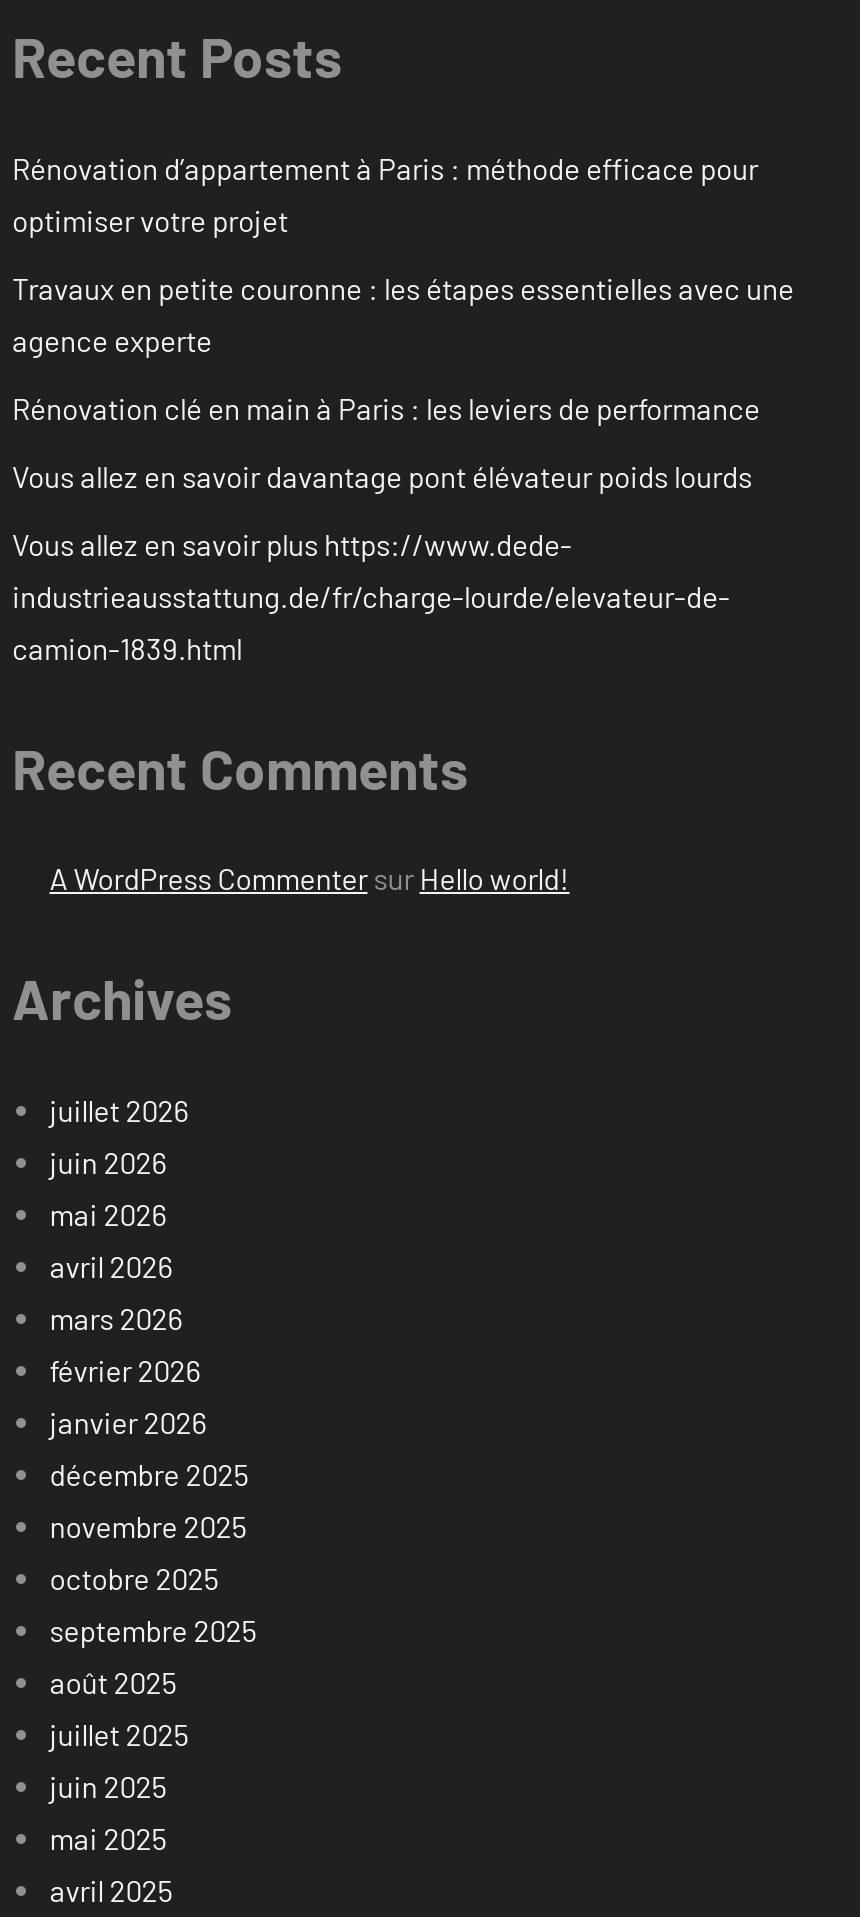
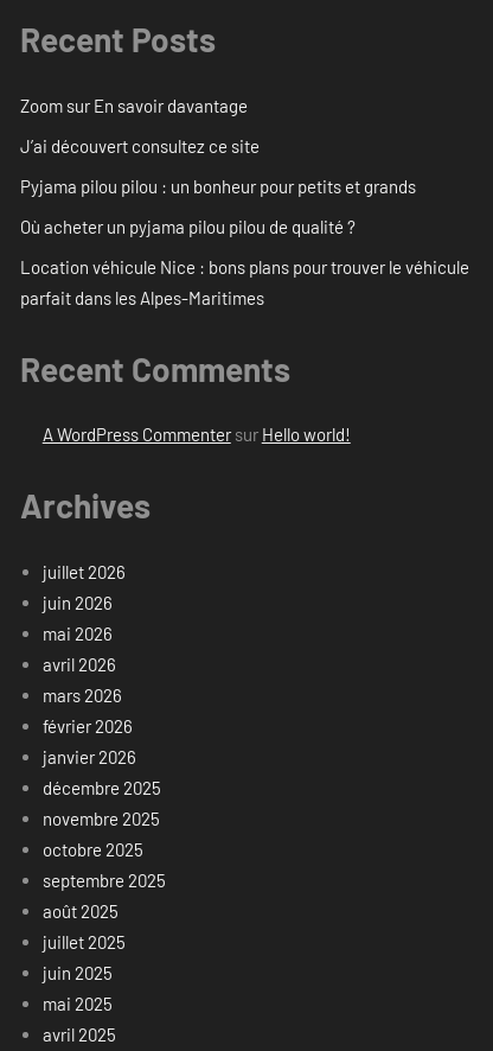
[12,150,758,238] Rénovation d’appartement à Paris : méthode efficace pour | optimiser votre projet -> [20,95,248,116] Zoom sur En savoir davantage
[12,270,794,358] Travaux en petite couronne : les étapes essentielles avec une | agence experte -> [20,135,260,156] J’ai découvert consultez ce site
[12,390,760,426] Rénovation clé en main à Paris : les leviers de performance -> [20,175,416,197] Pyjama pilou pilou : un bonheur pour petits et grands
[12,458,752,494] Vous allez en savoir davantage pont élévateur poids lourds -> [20,216,356,237] Où acheter un pyjama pilou pilou de qualité ?
[12,526,730,666] Vous allez en savoir plus https://www.dede- | industrieausstattung.de/fr/charge-lourde/elevateur-de- | camion-1839.html -> [20,256,469,308] Location véhicule Nice : bons plans pour trouver le véhicule | parfait dans les Alpes-Maritimes

